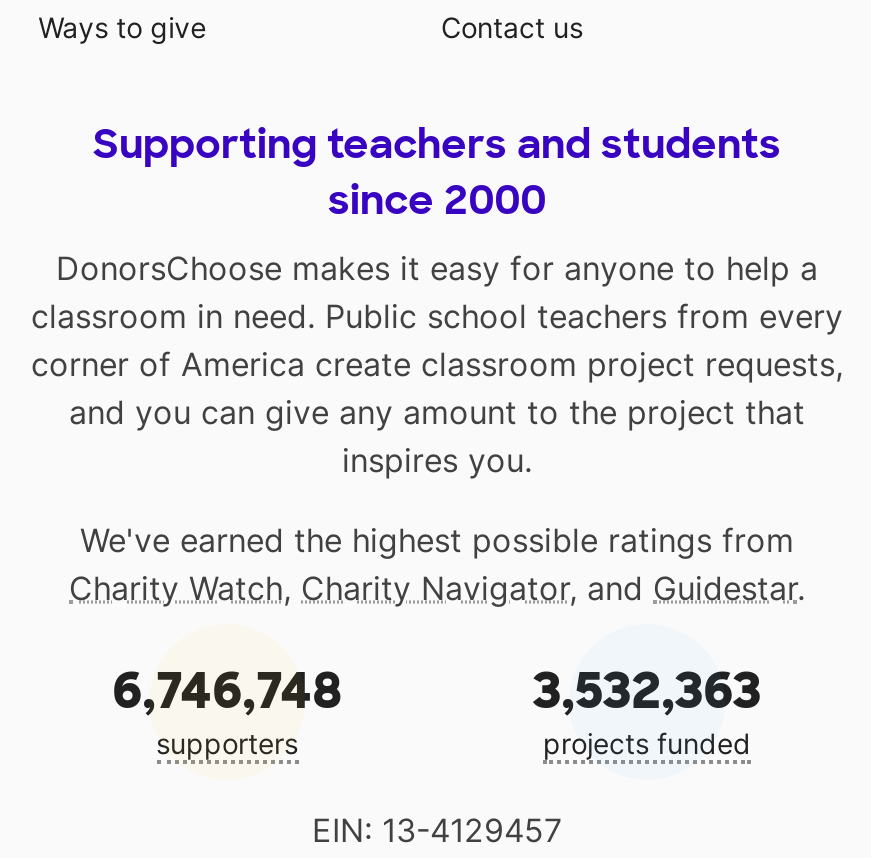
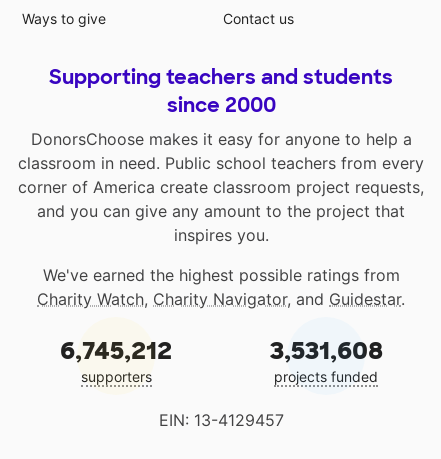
[112,659,342,721] 6,746,748 -> [60,335,172,366] 6,745,212
[533,659,761,721] 3,532,363 -> [269,335,382,366] 3,531,608

